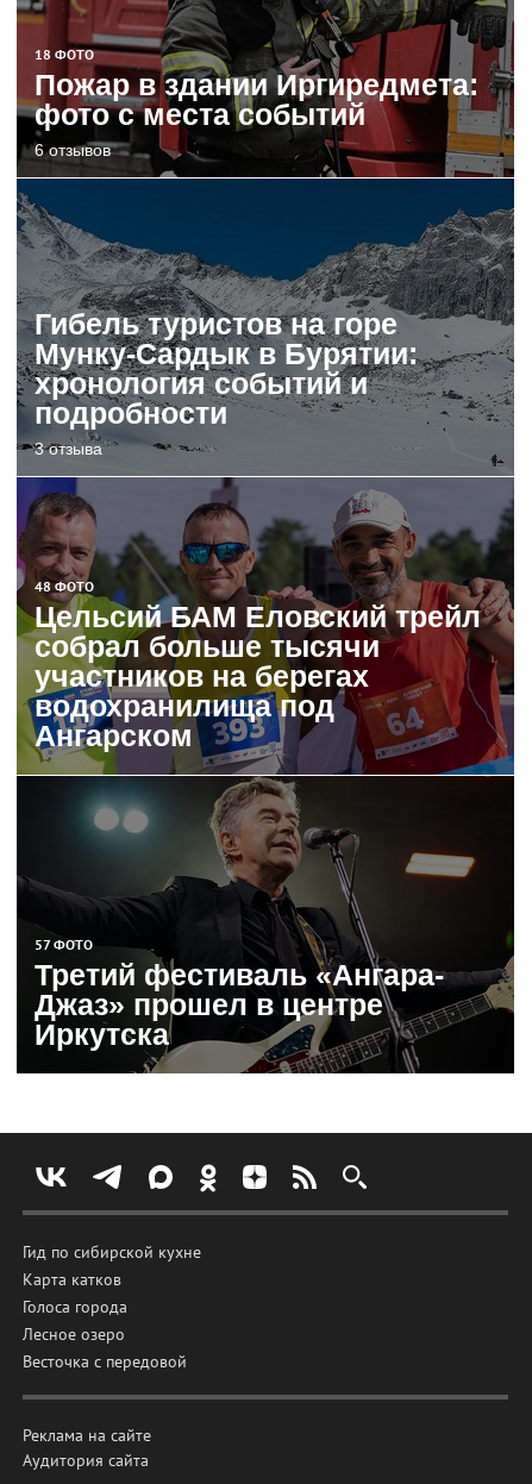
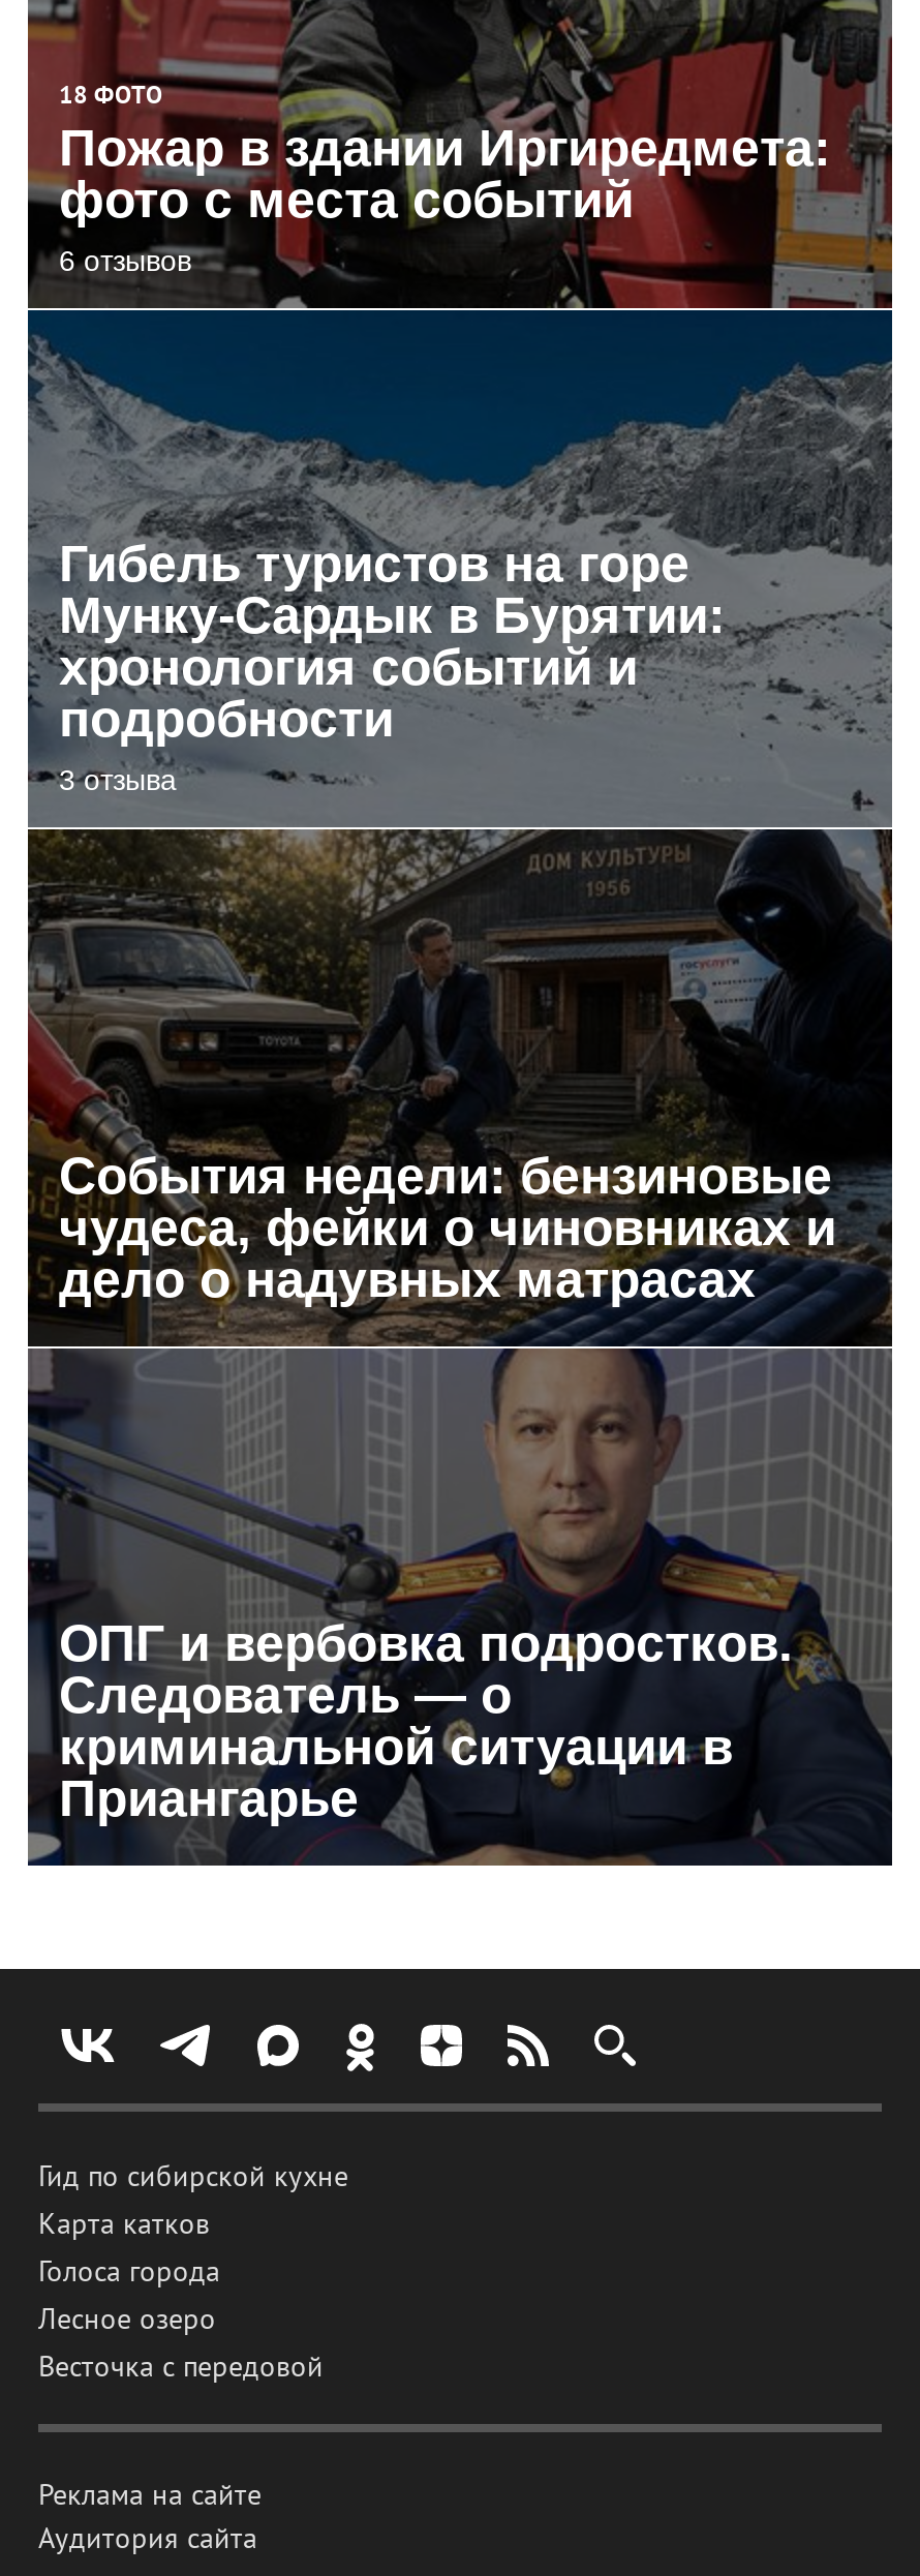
[15,477,515,1073] [image] | 48 ФОТО | Цельсий БАМ Еловский трейл | собрал больше тысячи | участников на берегах | водохранилища под | Ангарском -> [26,829,894,1866] [image] | События недели: бензиновые | чудеса, фейки о чиновниках и | дело о надувных матрасах
[35,935,444,1050] 57 ФОТО | Третий фестиваль «Ангара- | Джаз» прошел в центре | Иркутска -> [59,1612,793,1825] ОПГ и вербовка подростков. | Следователь — о | криминальной ситуации в | Приангарье

